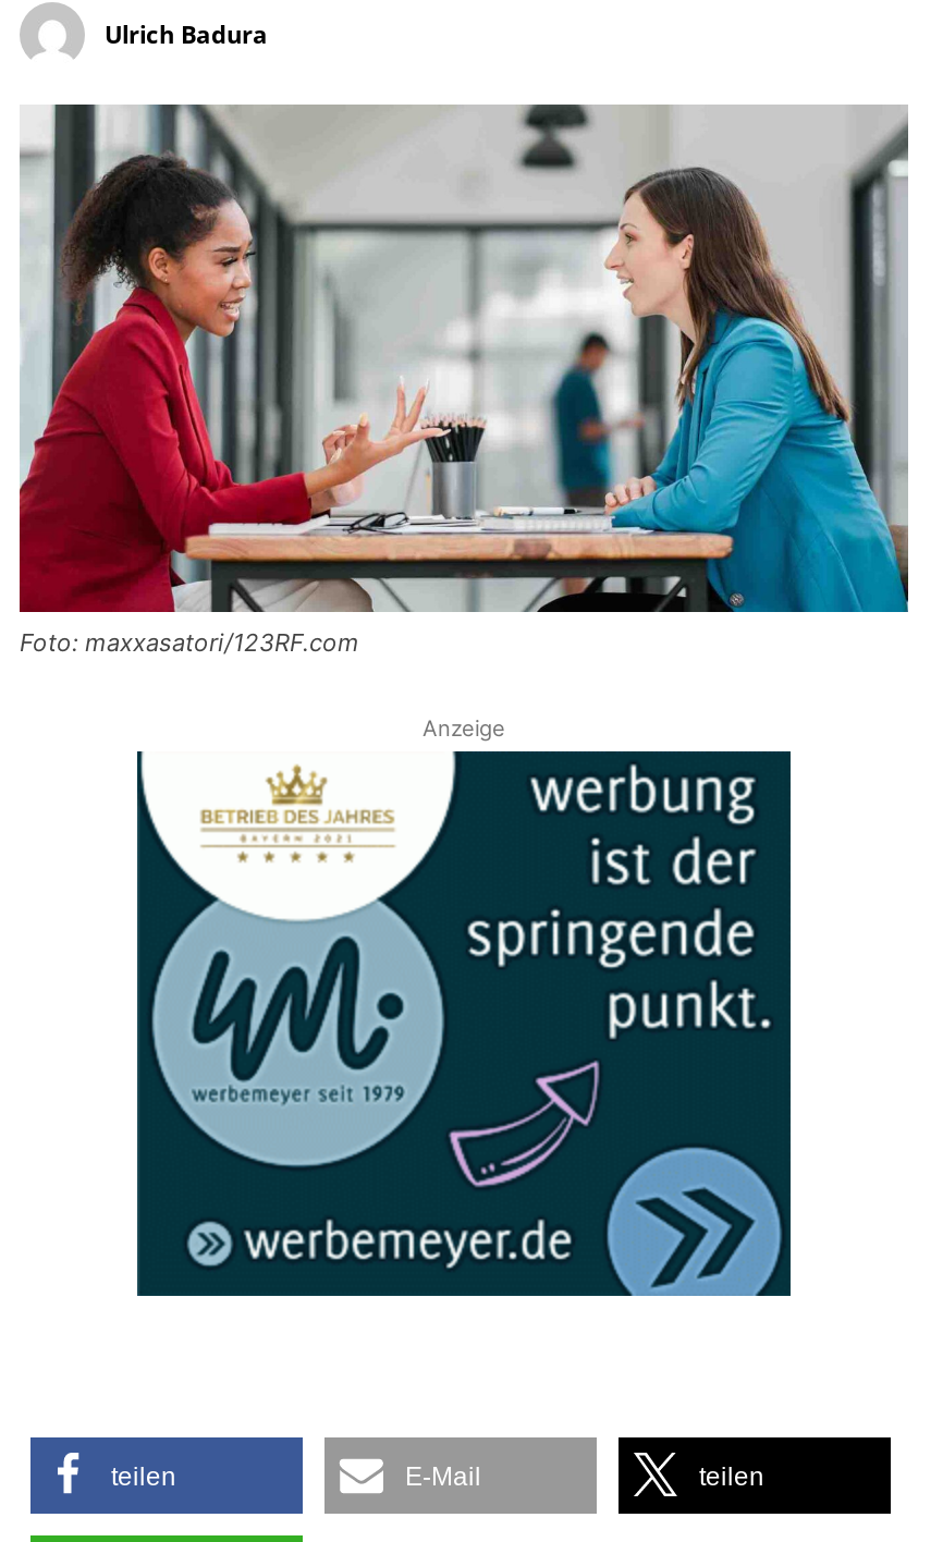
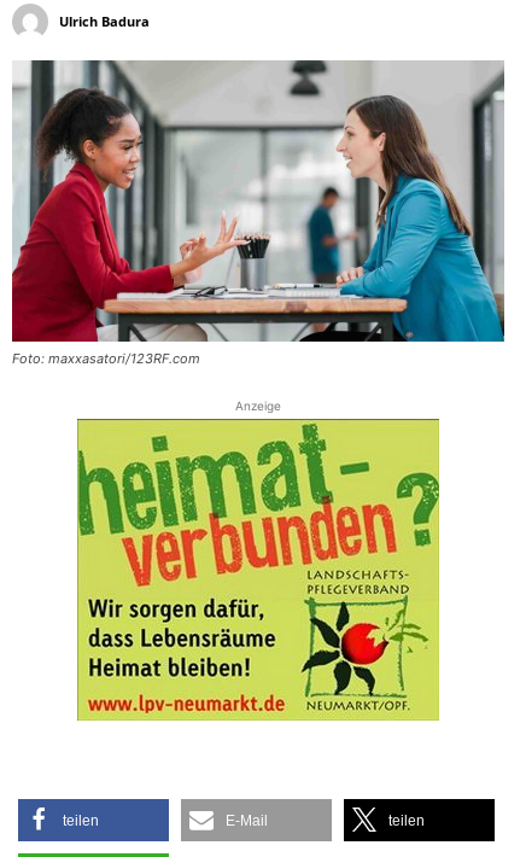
[135,749,793,1298] [image] -> [76,418,440,722] [image]

